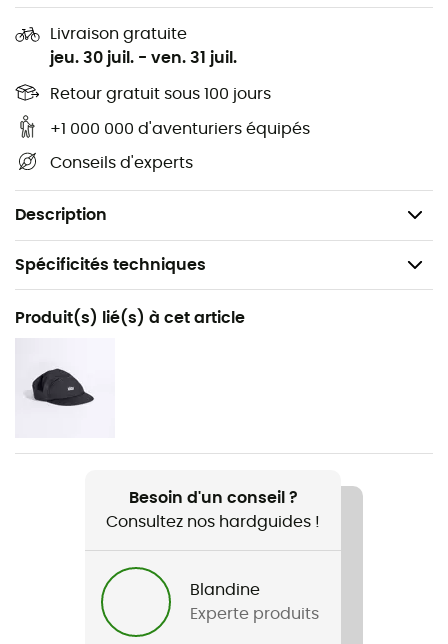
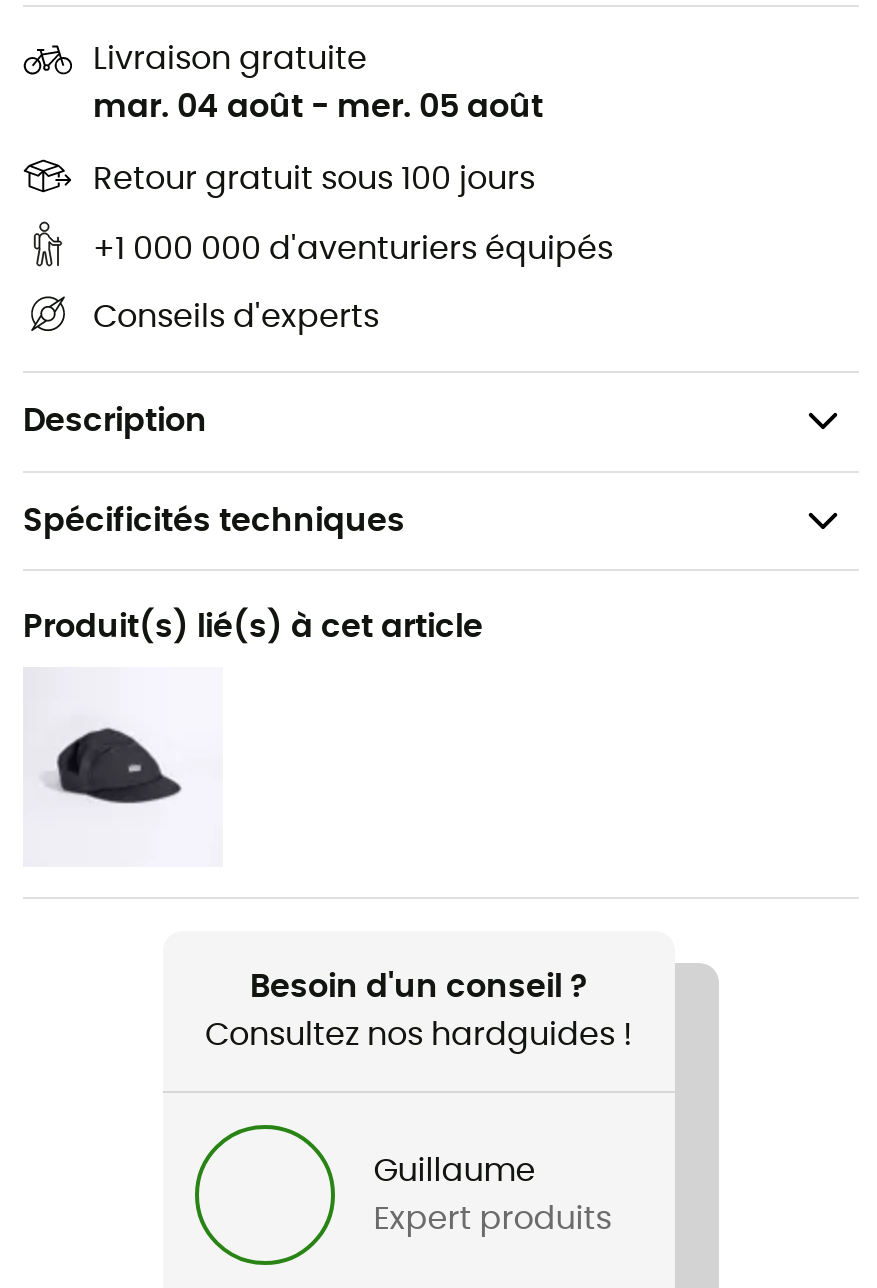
[50,50,237,66] jeu. 30 juil. - ven. 31 juil. -> [93,91,543,123] mar. 04 août - mer. 05 août
[190,582,260,598] Blandine -> [373,1154,535,1186] Guillaume
[190,606,319,622] Experte produits -> [373,1202,611,1234] Expert produits

